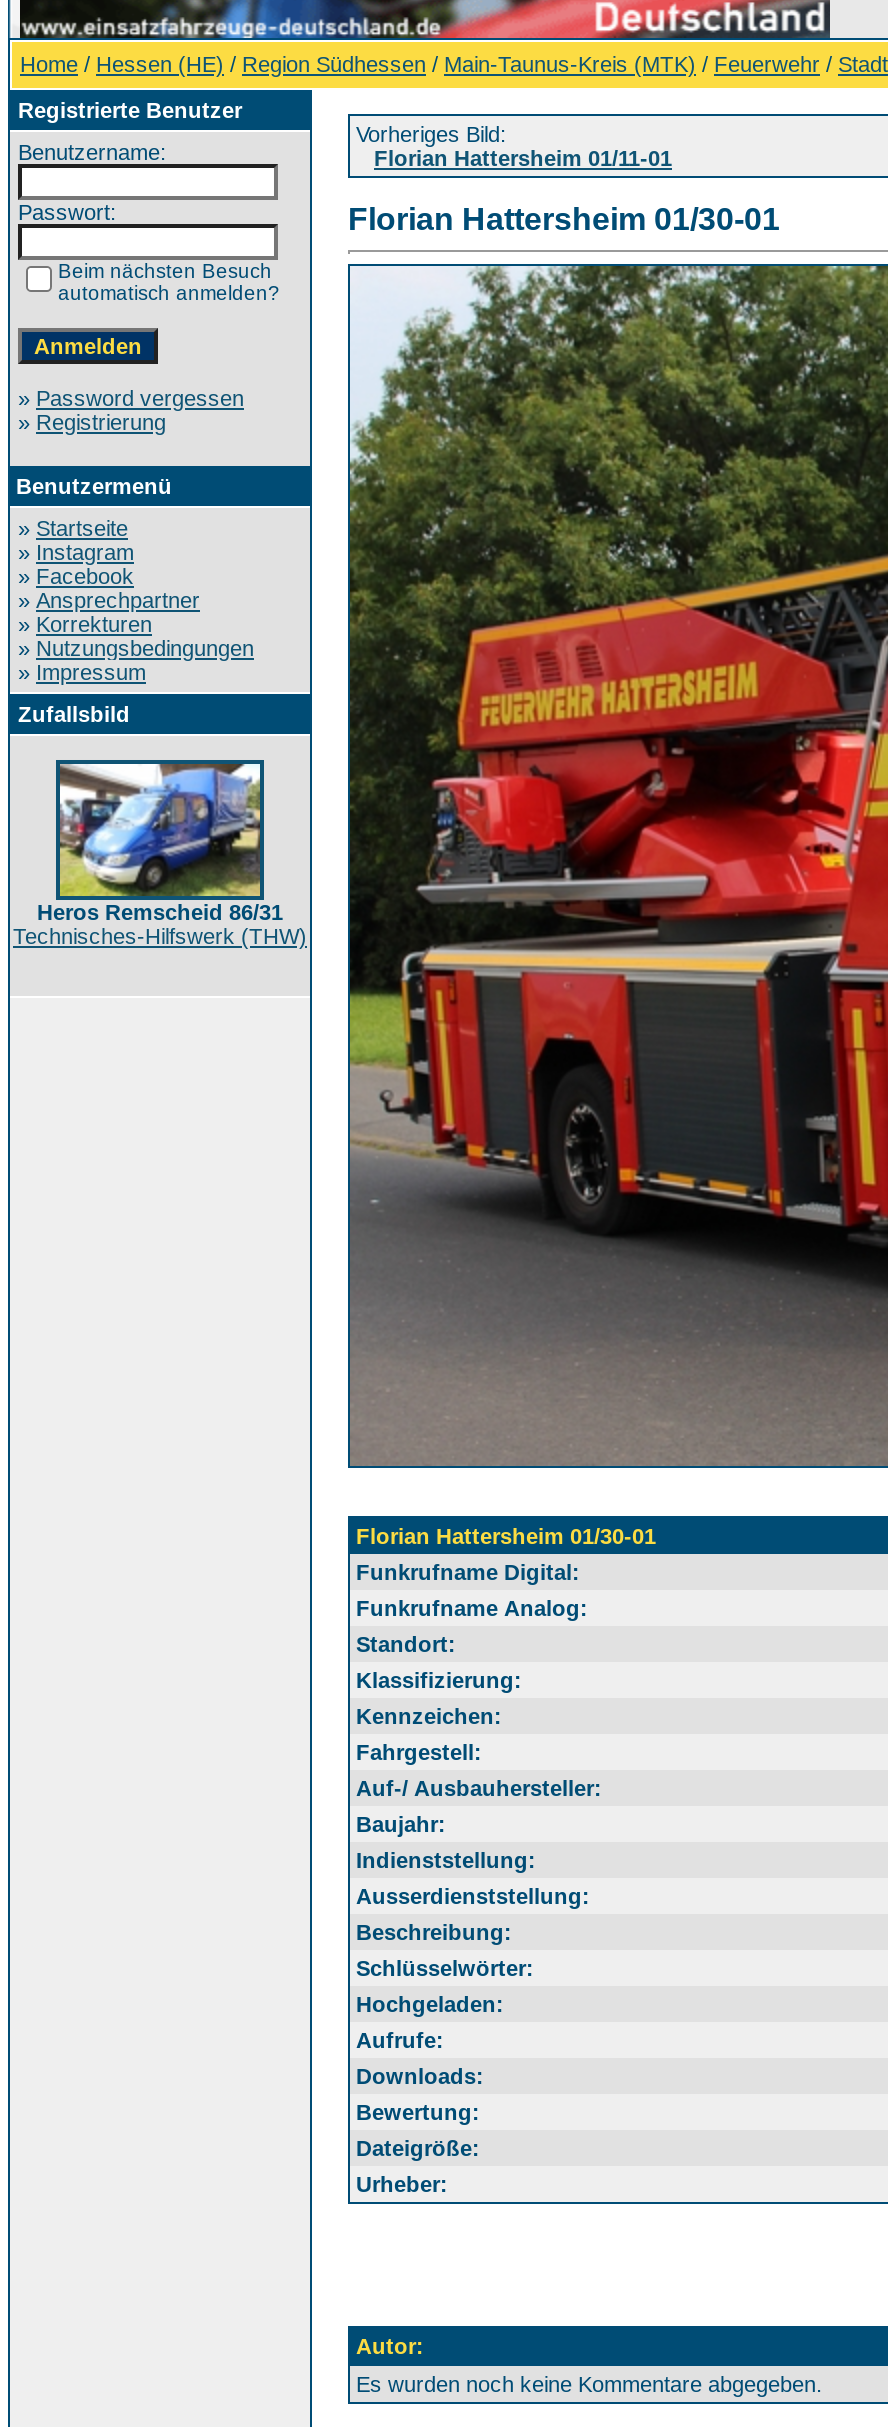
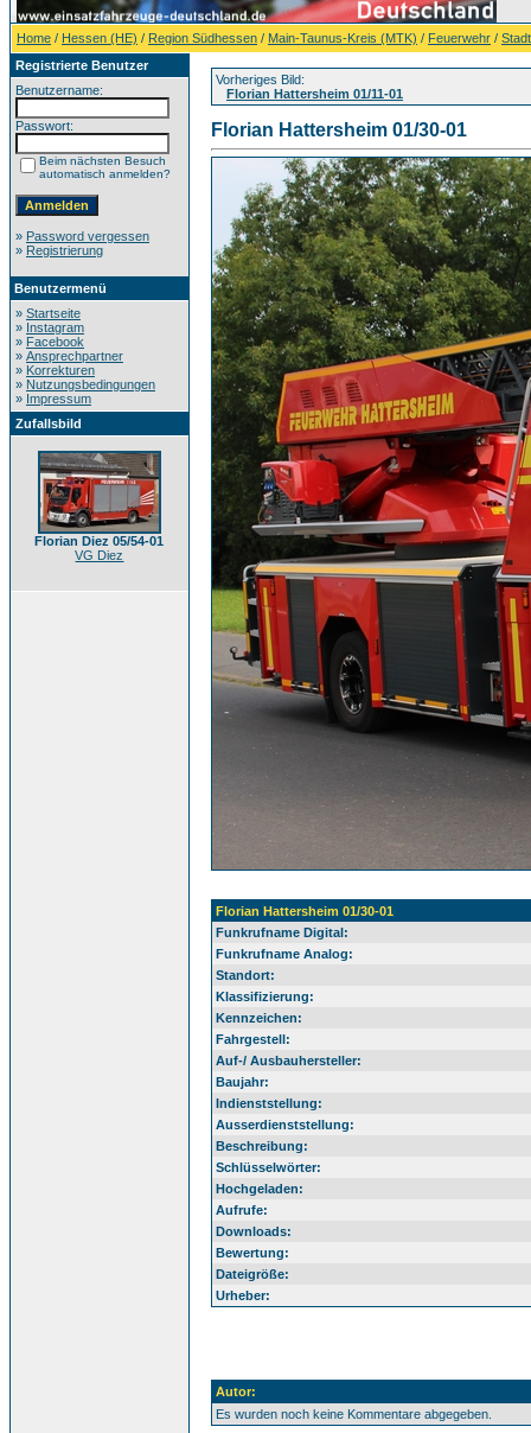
[13,764,307,948] [image] | Heros Remscheid 86/31 | Technisches-Hilfswerk (THW) -> [35,452,164,562] [image] | Florian Diez 05/54-01 | VG Diez

